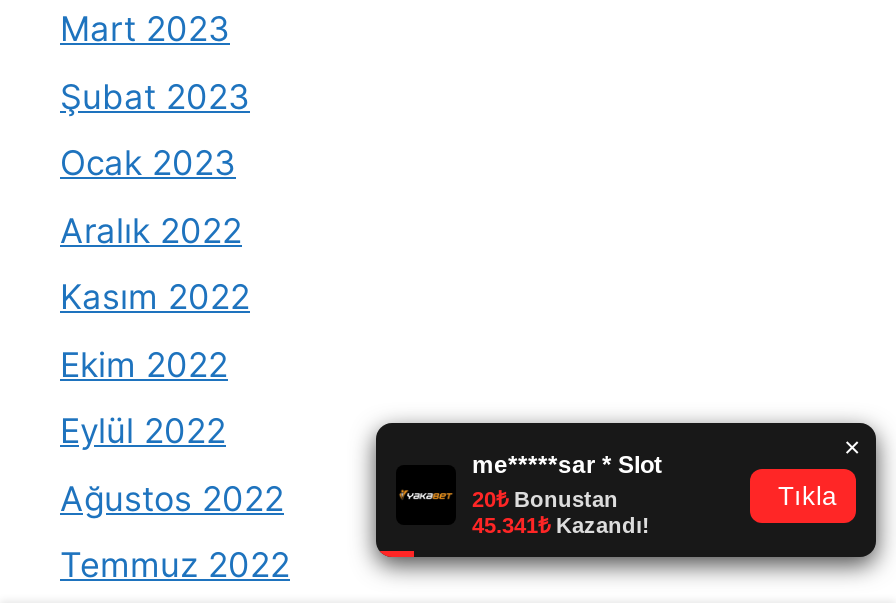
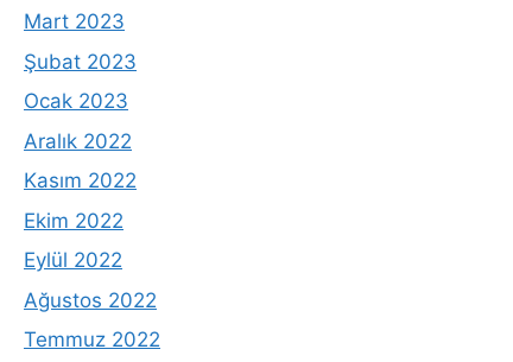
[364,419,888,577] [image] -> none

